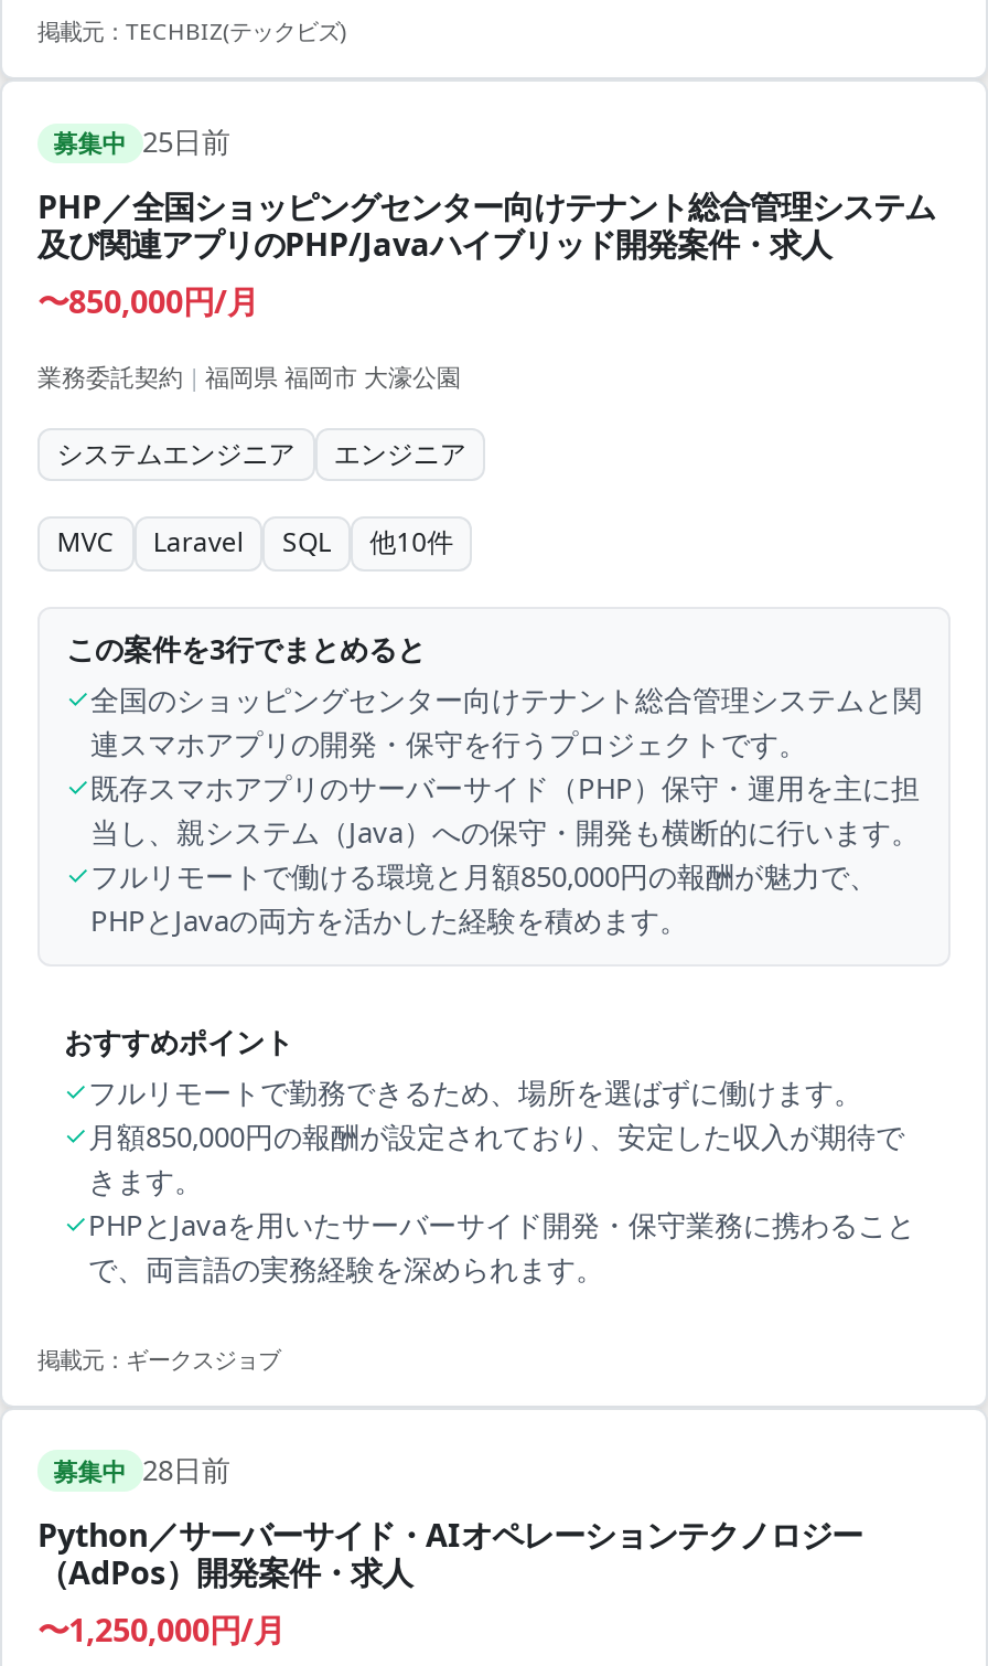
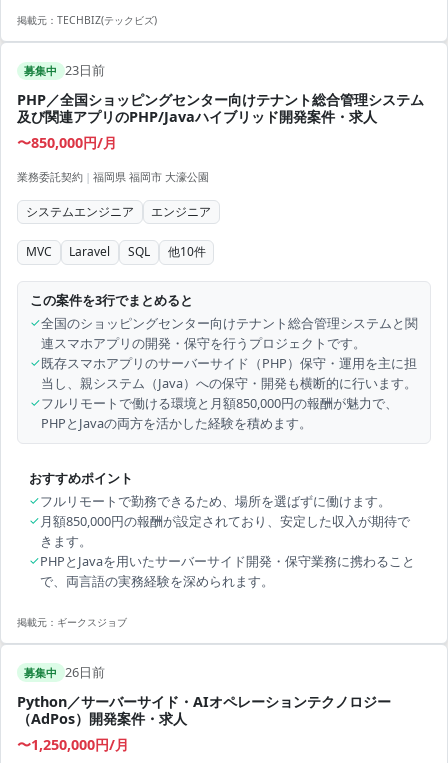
[54,122,230,162] 募集中 25日前 -> [24,61,104,79] 募集中 23日前
[54,1450,230,1490] 募集中 28日前 -> [24,663,104,681] 募集中 26日前

